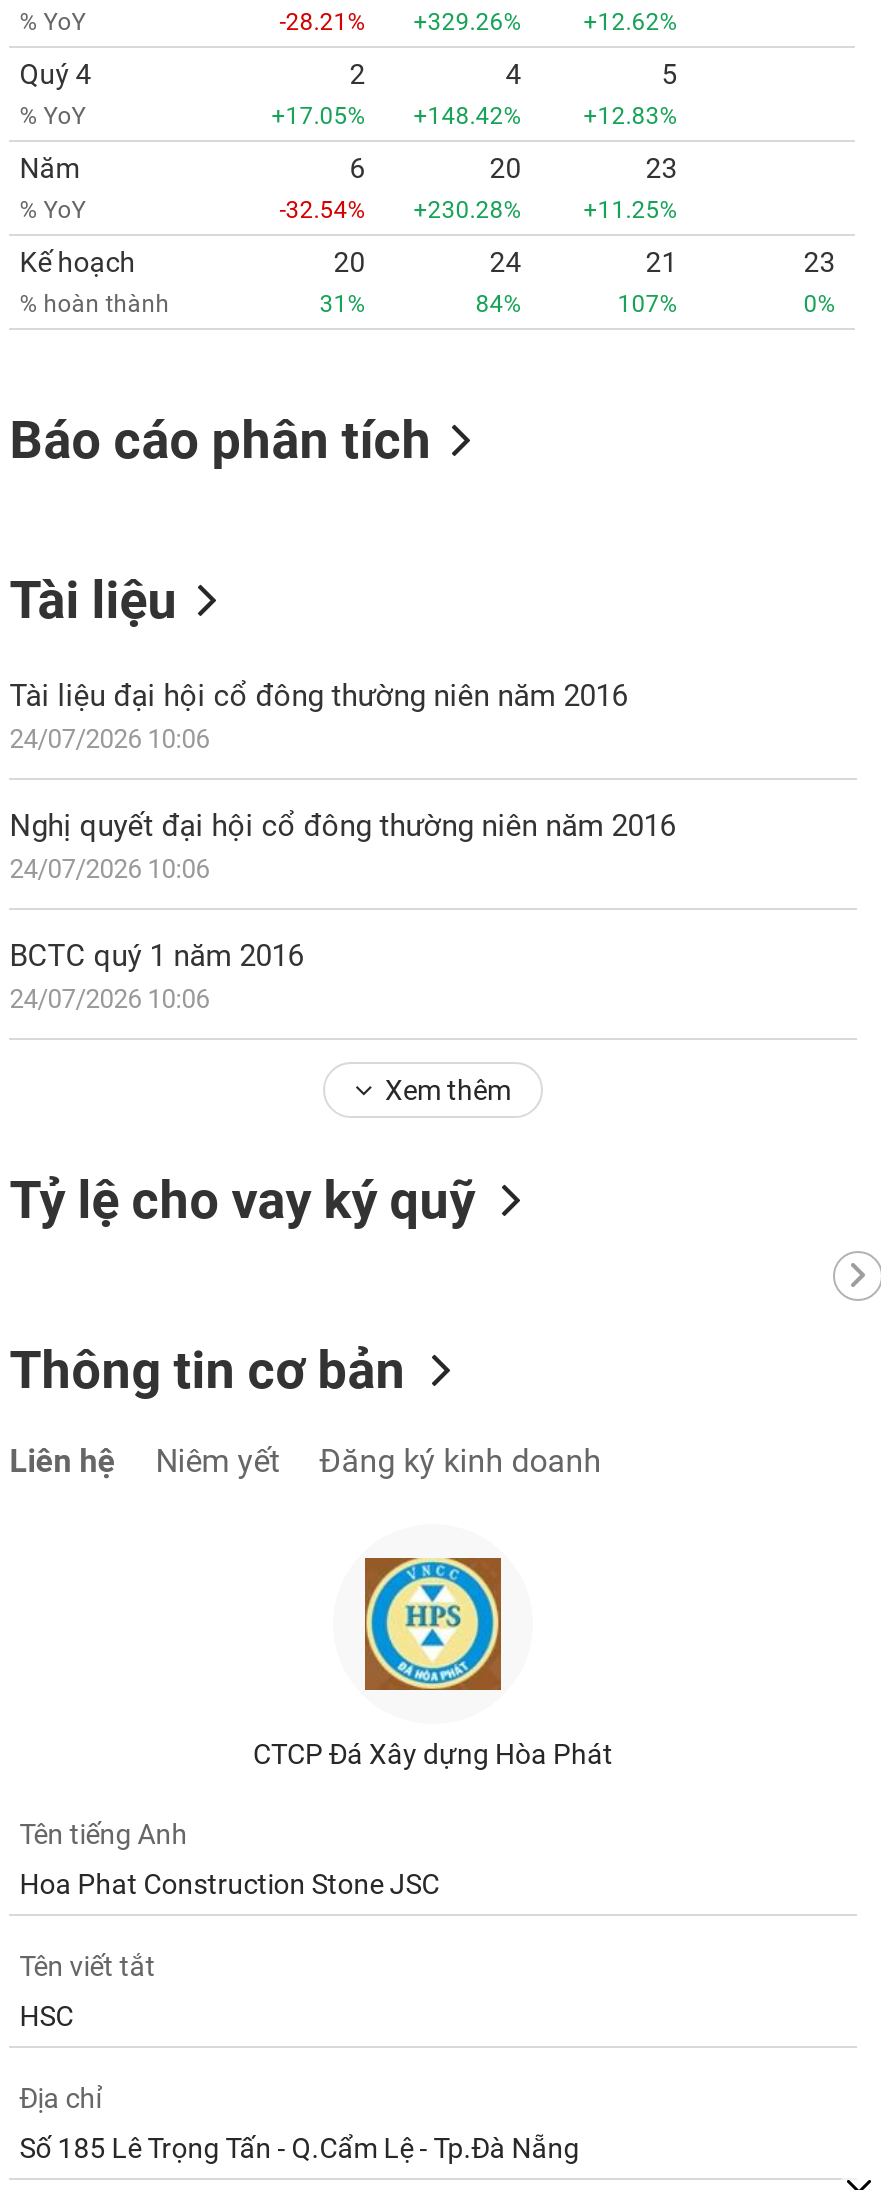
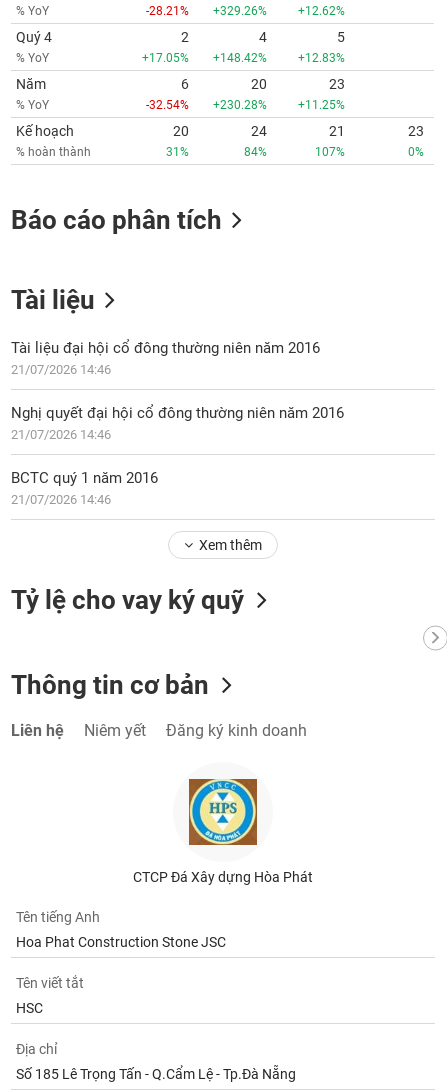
[9,724,209,754] 24/07/2026 10:06 -> [11,362,111,377] 21/07/2026 14:46
[9,854,209,884] 24/07/2026 10:06 -> [11,427,111,442] 21/07/2026 14:46
[9,984,209,1014] 24/07/2026 10:06 -> [11,492,111,507] 21/07/2026 14:46

